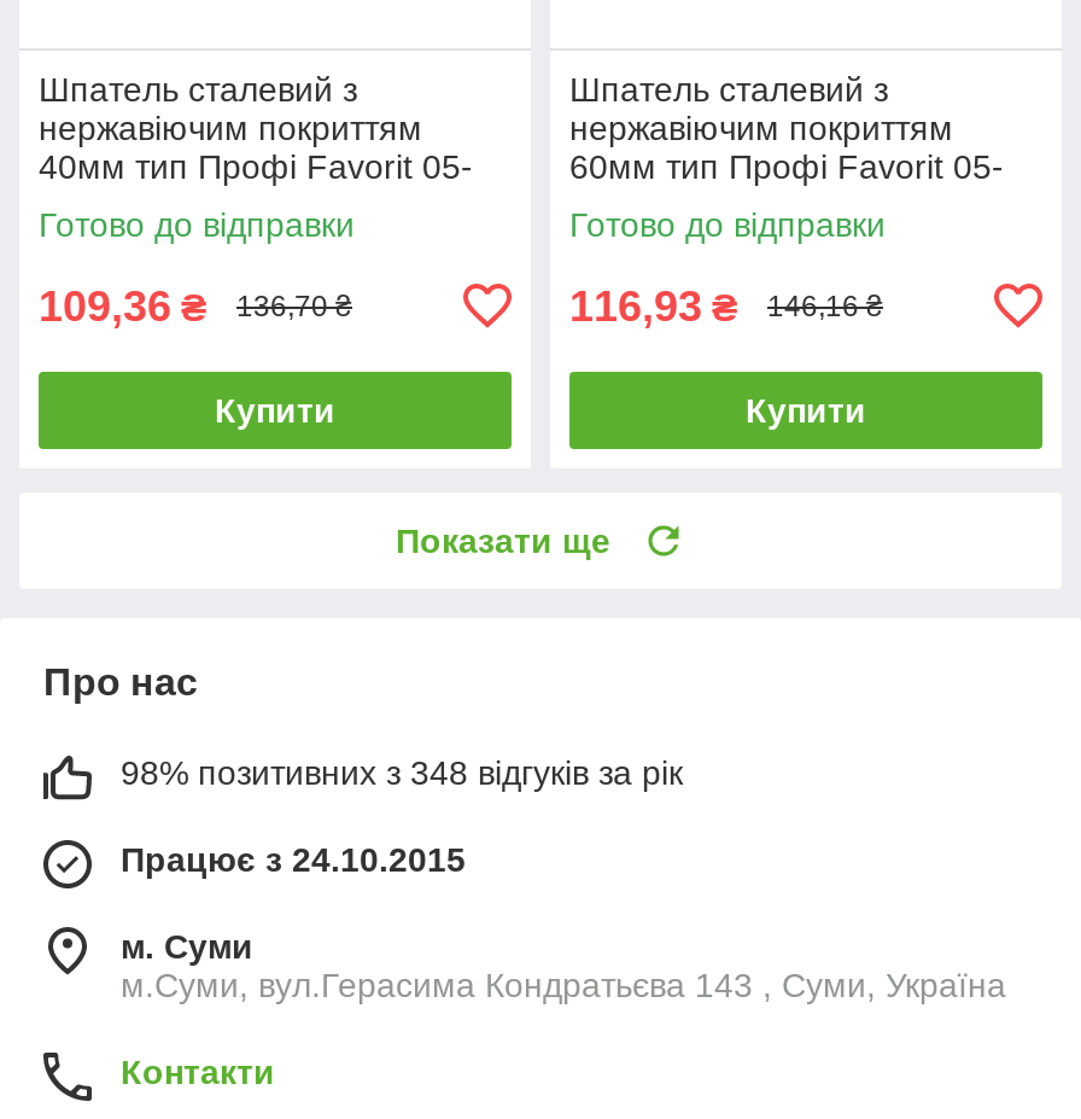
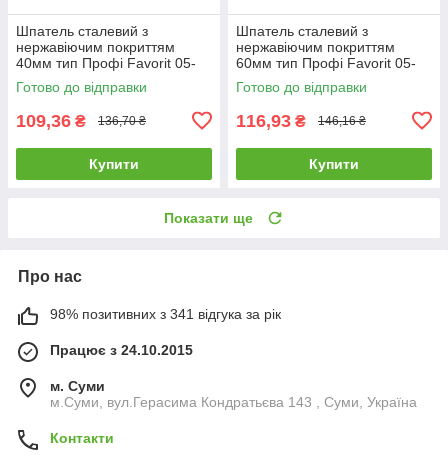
[121,753,683,791] 98% позитивних з 348 відгуків за рік -> [50,306,281,322] 98% позитивних з 341 відгука за рік

